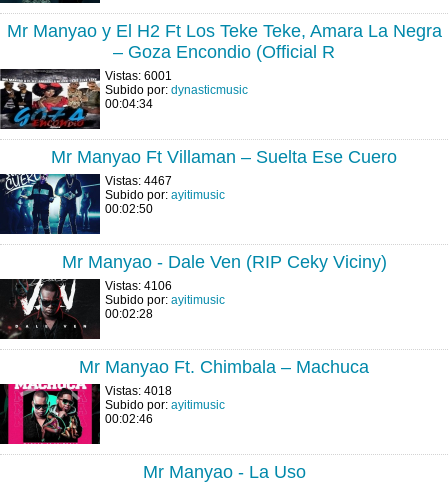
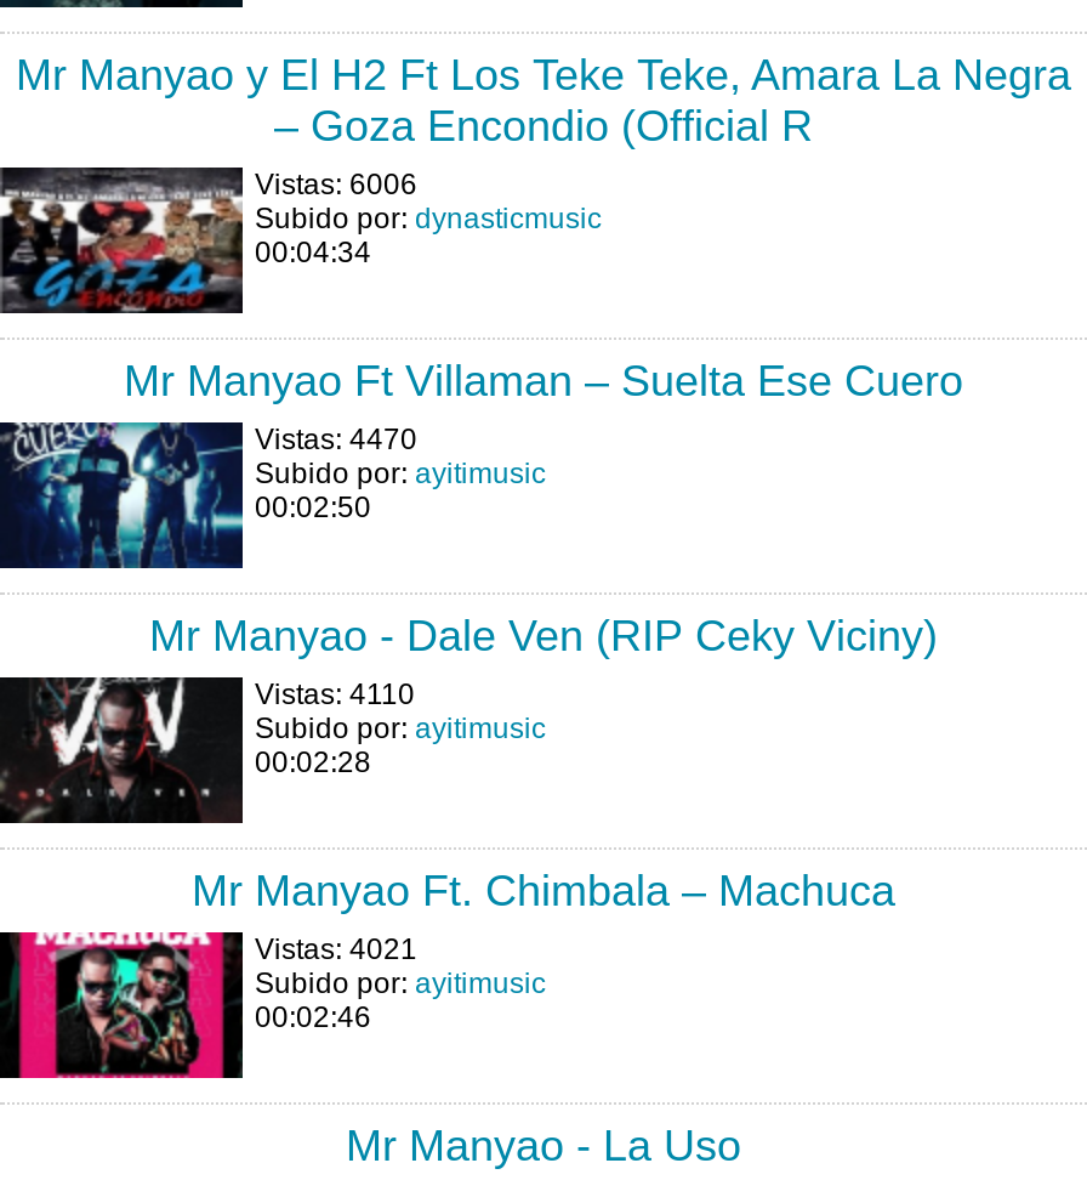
[105,69,172,83] Vistas: 6001 -> [255,168,417,202] Vistas: 6006
[105,174,172,188] Vistas: 4467 -> [255,422,417,456] Vistas: 4470
[105,279,172,293] Vistas: 4106 -> [255,677,415,711] Vistas: 4110
[105,384,172,398] Vistas: 4018 -> [255,932,417,966] Vistas: 4021

